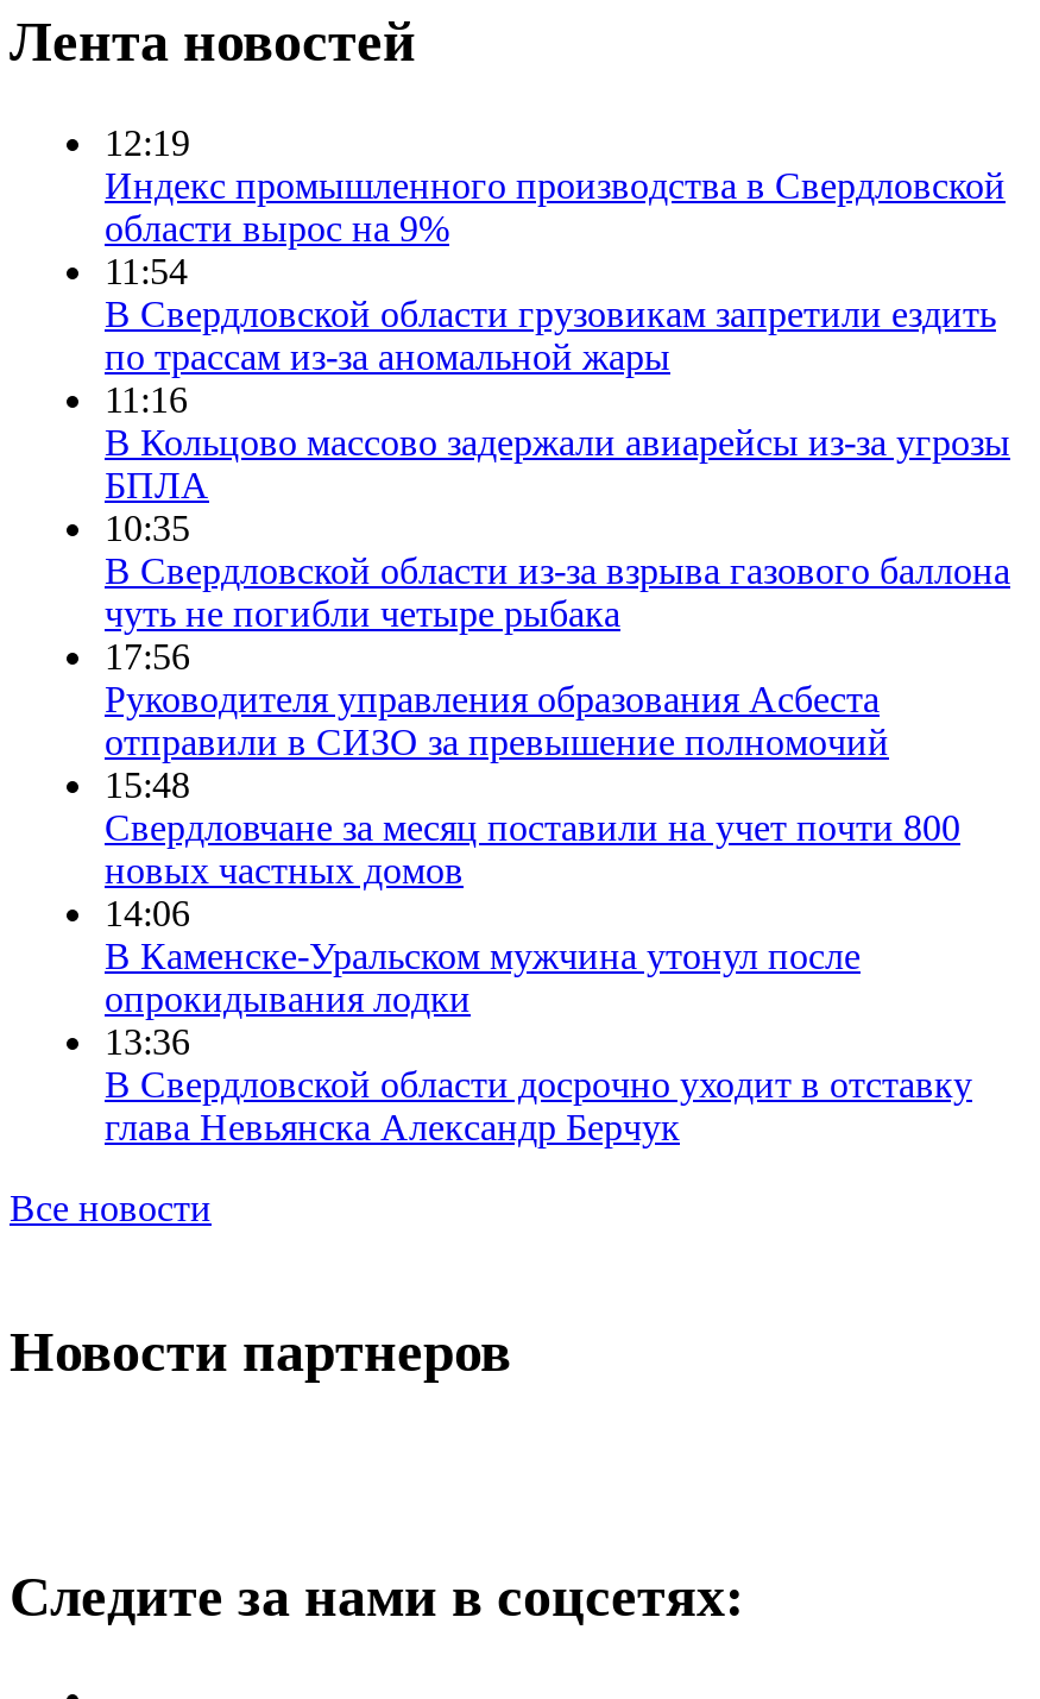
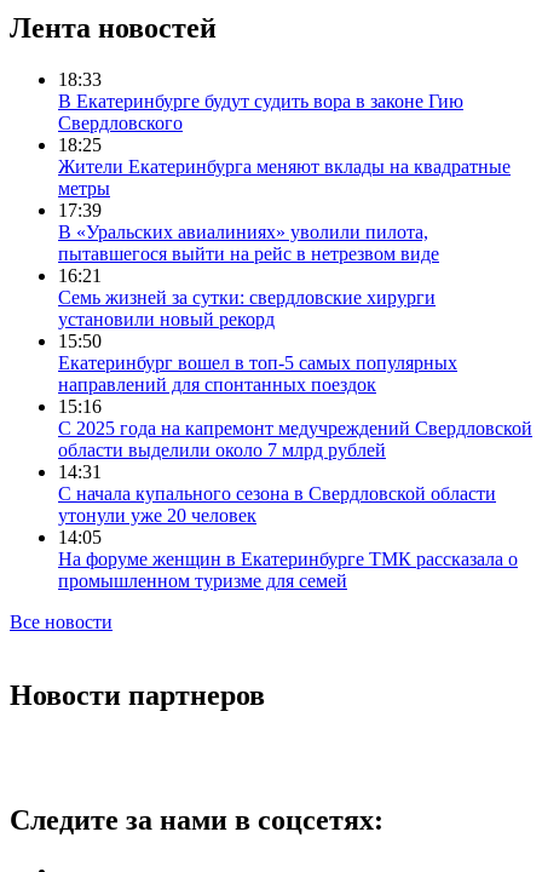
[105,123,1010,1148] 12:19 | Индекс промышленного производства в Свердловской | области вырос на 9% | 11:54 | В Свердловской области грузовикам запретили ездить | по трассам из-за аномальной жары | 11:16 | В Кольцово массово задержали авиарейсы из-за угрозы | БПЛА | 10:35 | В Свердловской области из-за взрыва газового баллона | чуть не погибли четыре рыбака | 17:56 | Руководителя управления образования Асбеста | отправили в СИЗО за превышение полномочий | 15:48 | Свердловчане за месяц поставили на учет почти 800 | новых частных домов | 14:06 | В Каменске-Уральском мужчина утонул после | опрокидывания лодки | 13:36 | В Свердловской области досрочно уходит в отставку | глава Невьянска Александр Берчук -> [58,69,532,591] 18:33 | В Екатеринбурге будут судить вора в законе Гию | Свердловского | 18:25 | Жители Екатеринбурга меняют вклады на квадратные | метры | 17:39 | В «Уральских авиалиниях» уволили пилота, | пытавшегося выйти на рейс в нетрезвом виде | 16:21 | Семь жизней за сутки: свердловские хирурги | установили новый рекорд | 15:50 | Екатеринбург вошел в топ-5 самых популярных | направлений для спонтанных поездок | 15:16 | С 2025 года на капремонт медучреждений Свердловской | области выделили около 7 млрд рублей | 14:31 | С начала купального сезона в Свердловской области | утонули уже 20 человек | 14:05 | На форуме женщин в Екатеринбурге ТМК рассказала о | промышленном туризме для семей

